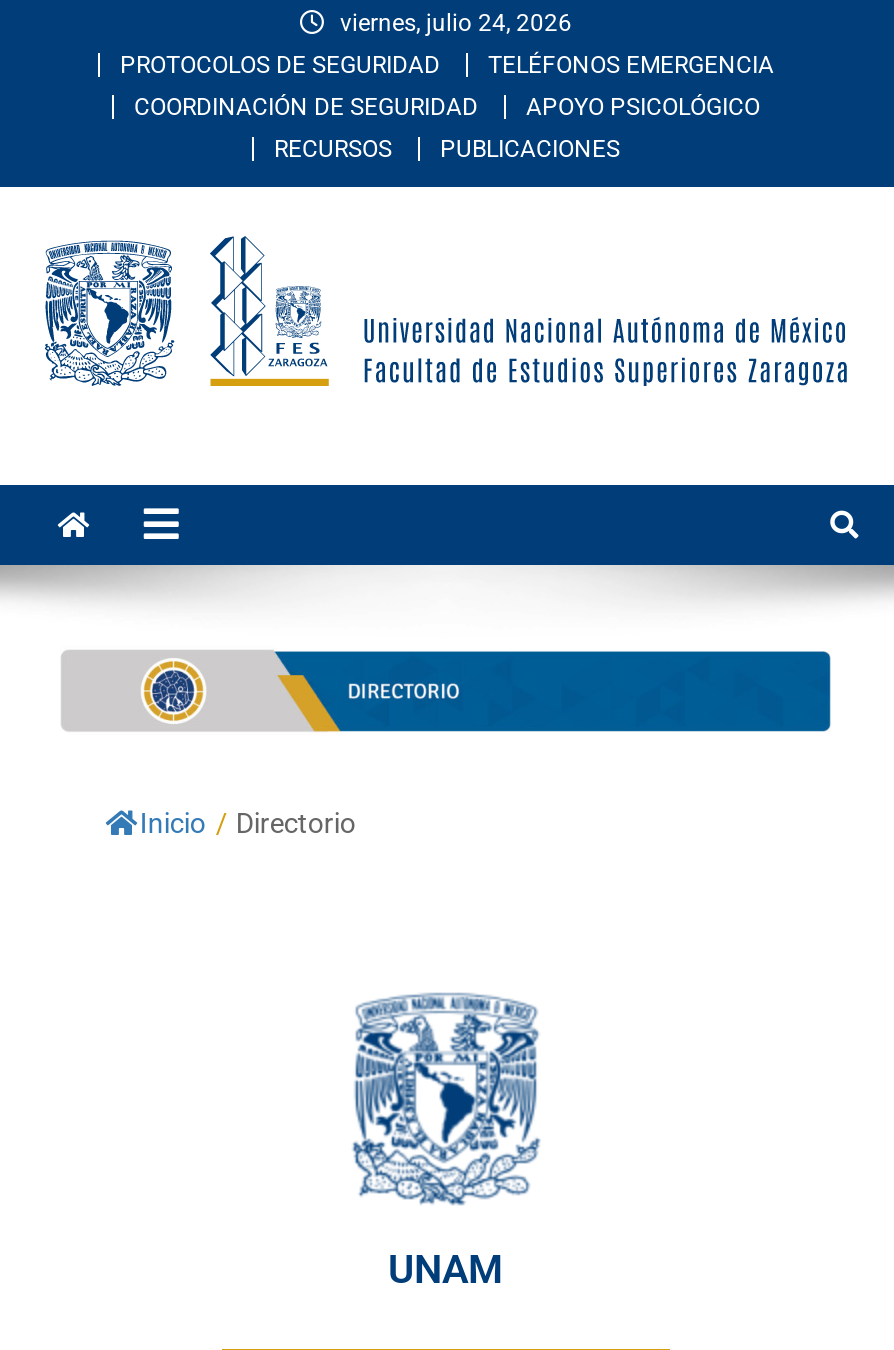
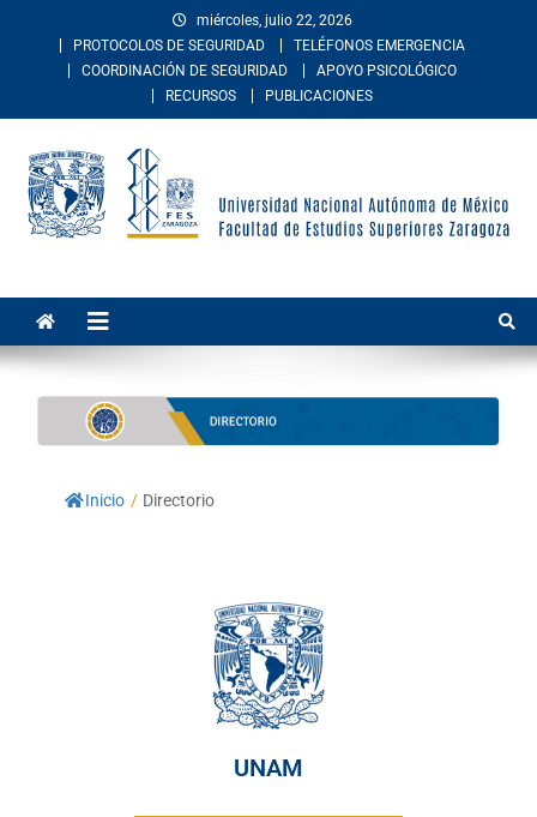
[340,9,572,37] viernes, julio 24, 2026 -> [197,12,352,29] miércoles, julio 22, 2026

